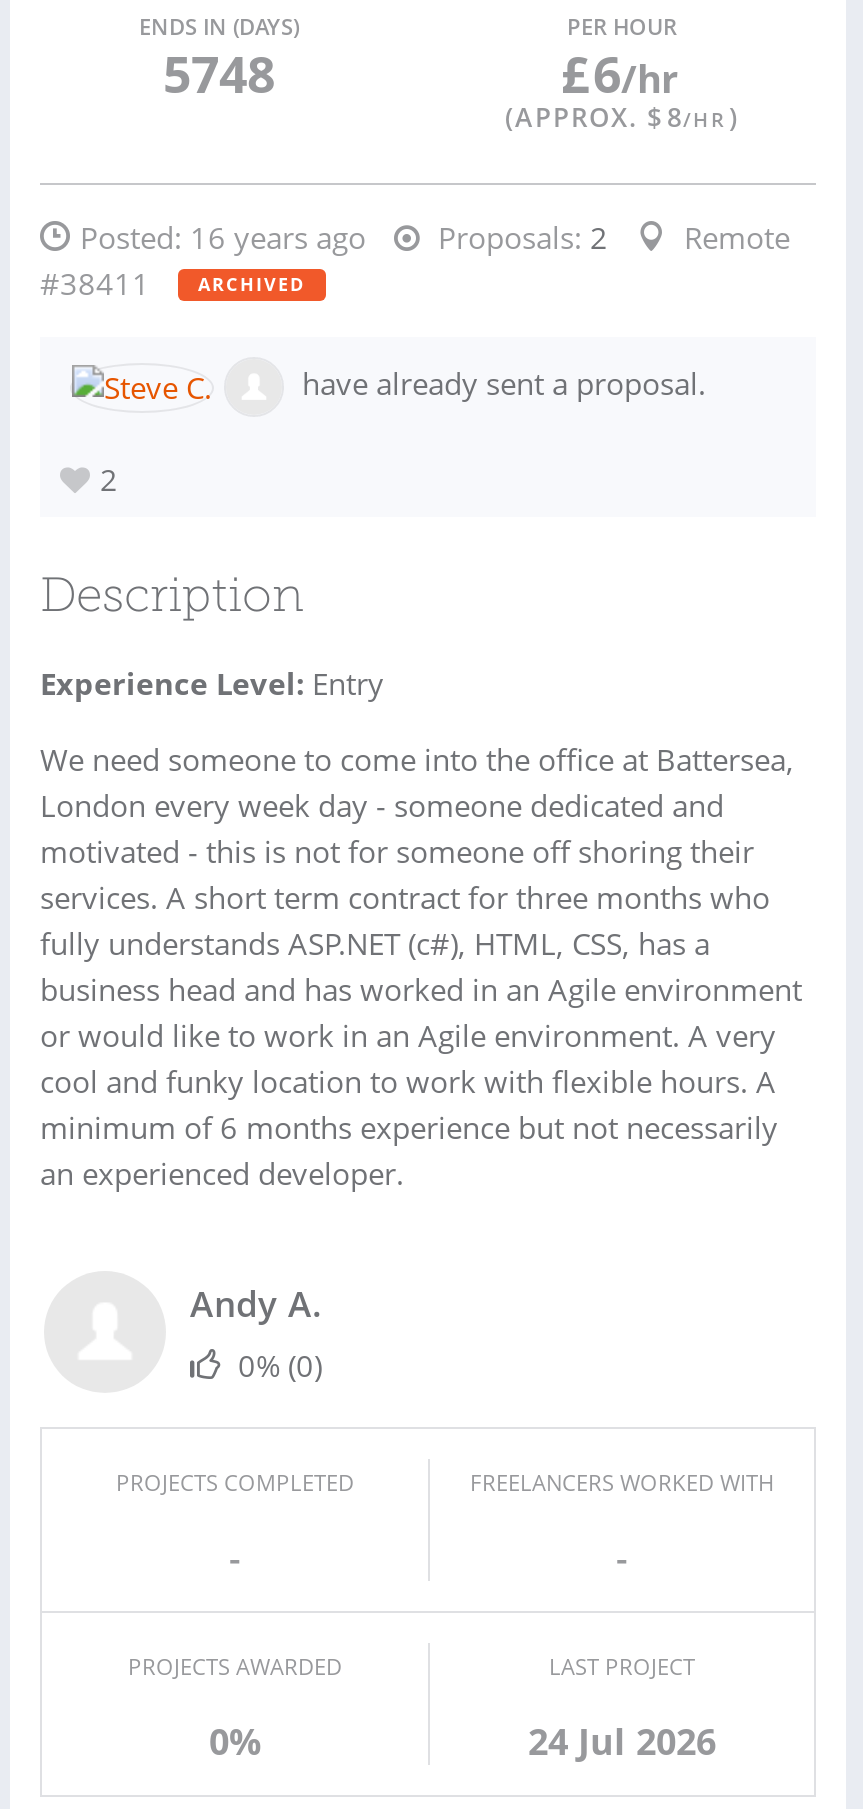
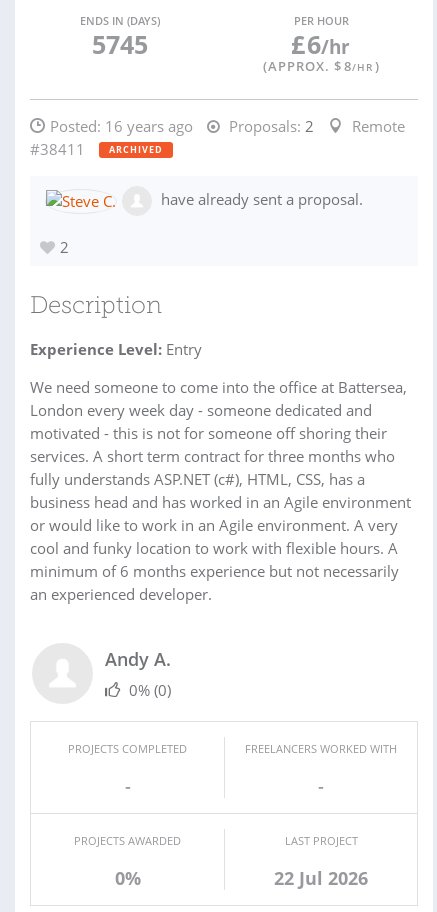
[163,39,275,107] 5748 -> [91,27,147,61] 5745
[528,1717,716,1765] 24 Jul 2026 -> [274,866,368,890] 22 Jul 2026

